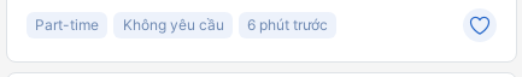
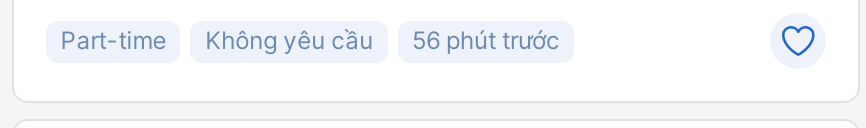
[35,16,328,34] Part-time Không yêu cầu 6 phút trước -> [60,26,560,56] Part-time Không yêu cầu 56 phút trước

